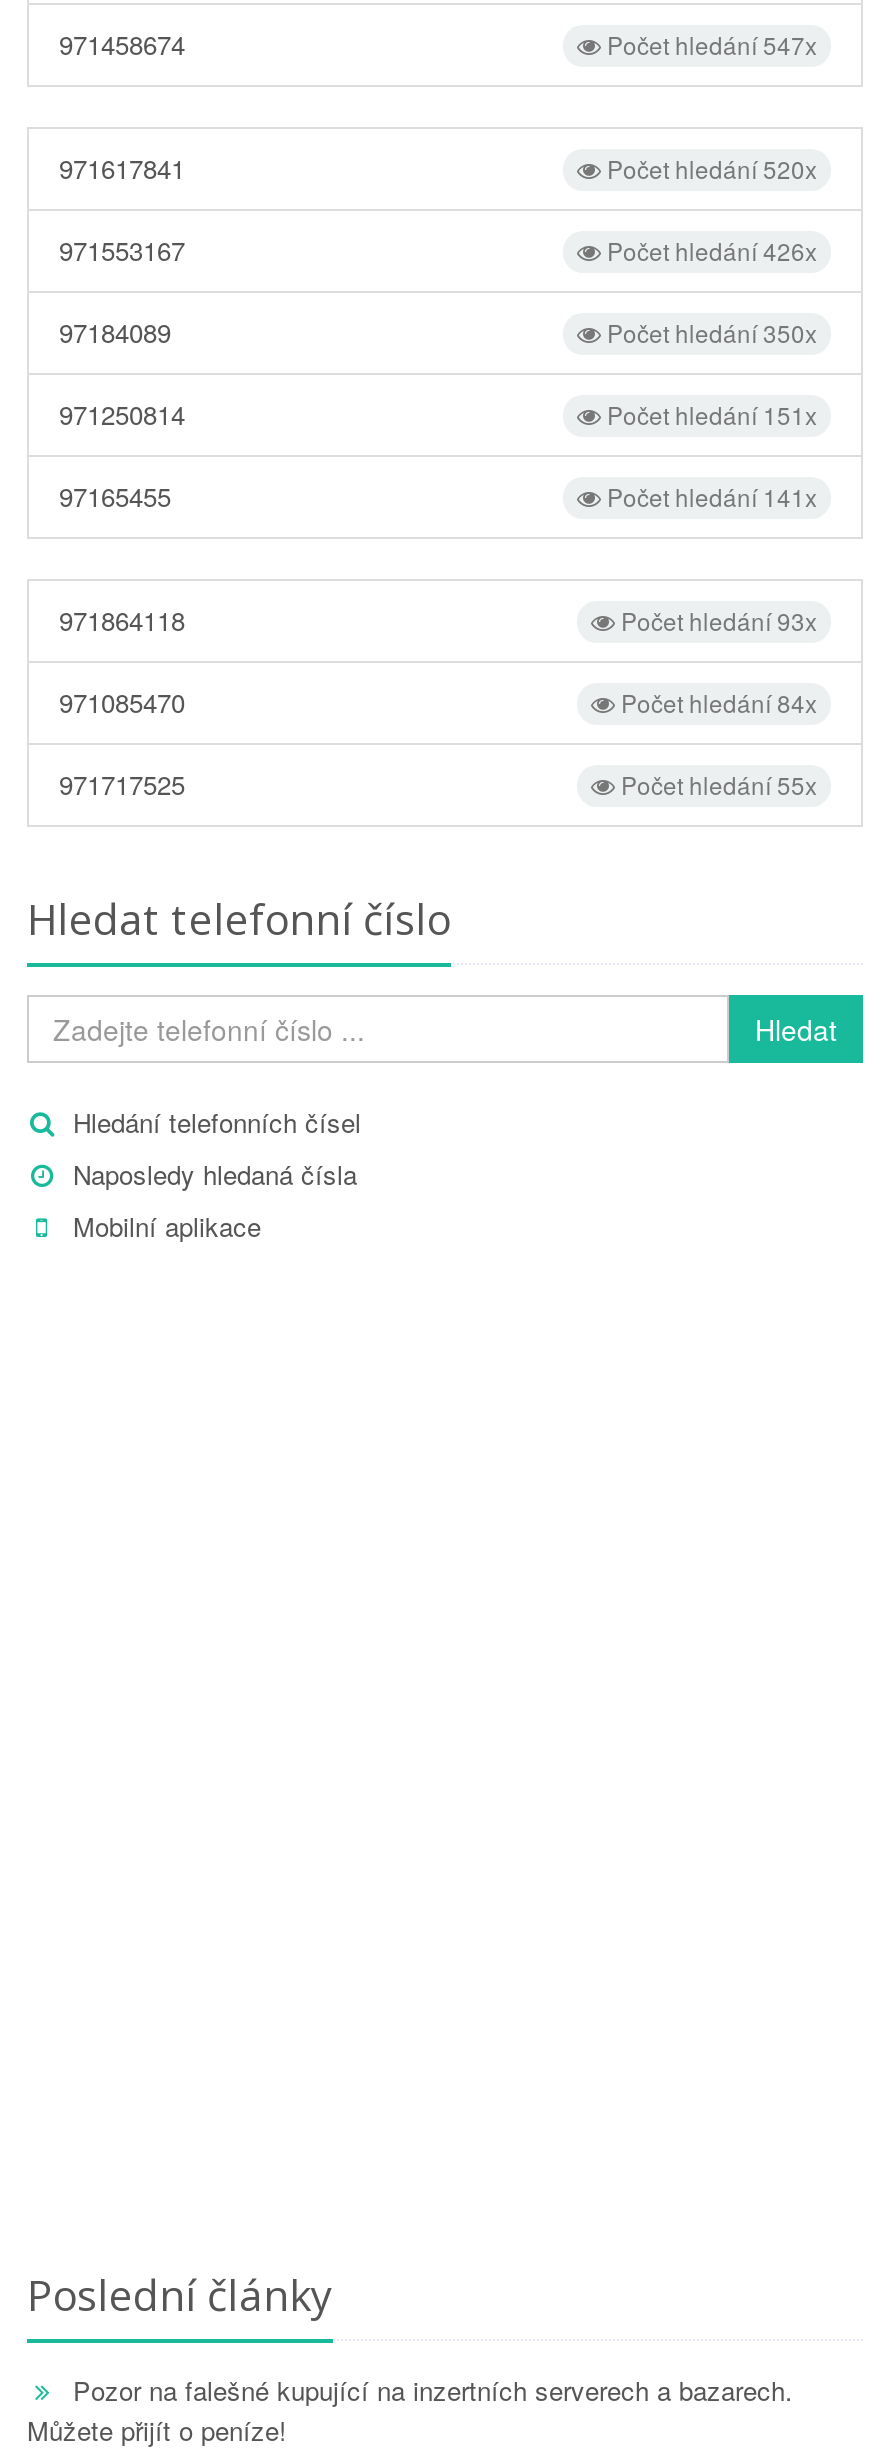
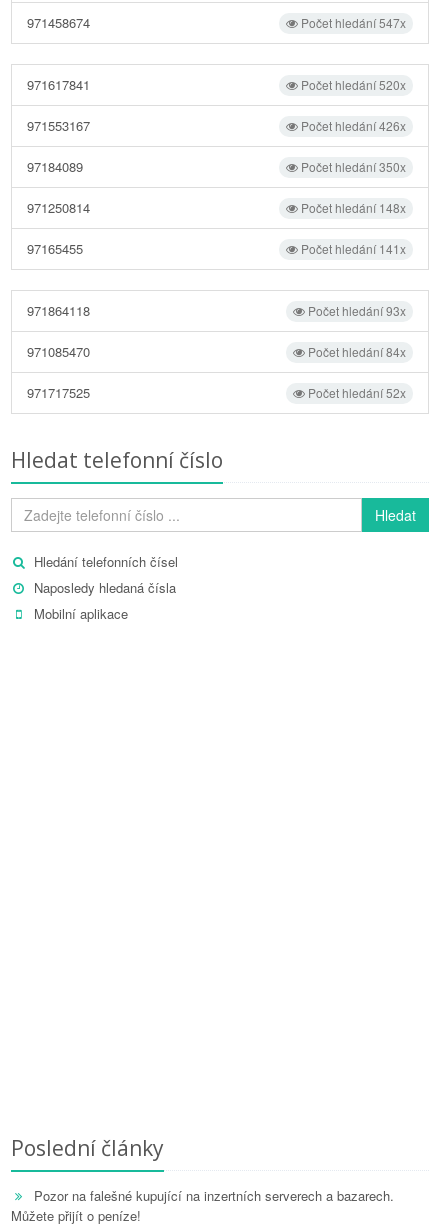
[601,396,817,430] Počet hledání 151x -> [298,199,406,216] Počet hledání 148x
[615,766,817,800] Počet hledání 55x -> [305,384,406,401] Počet hledání 52x

